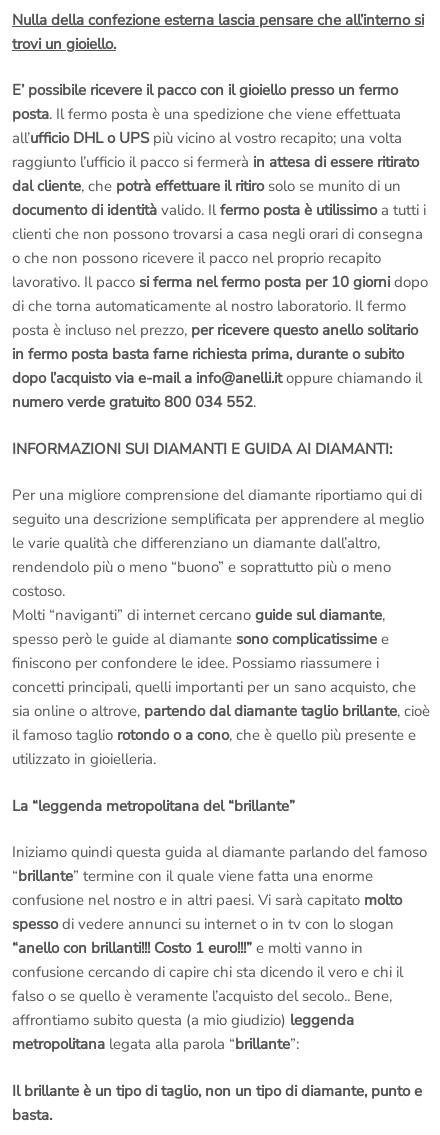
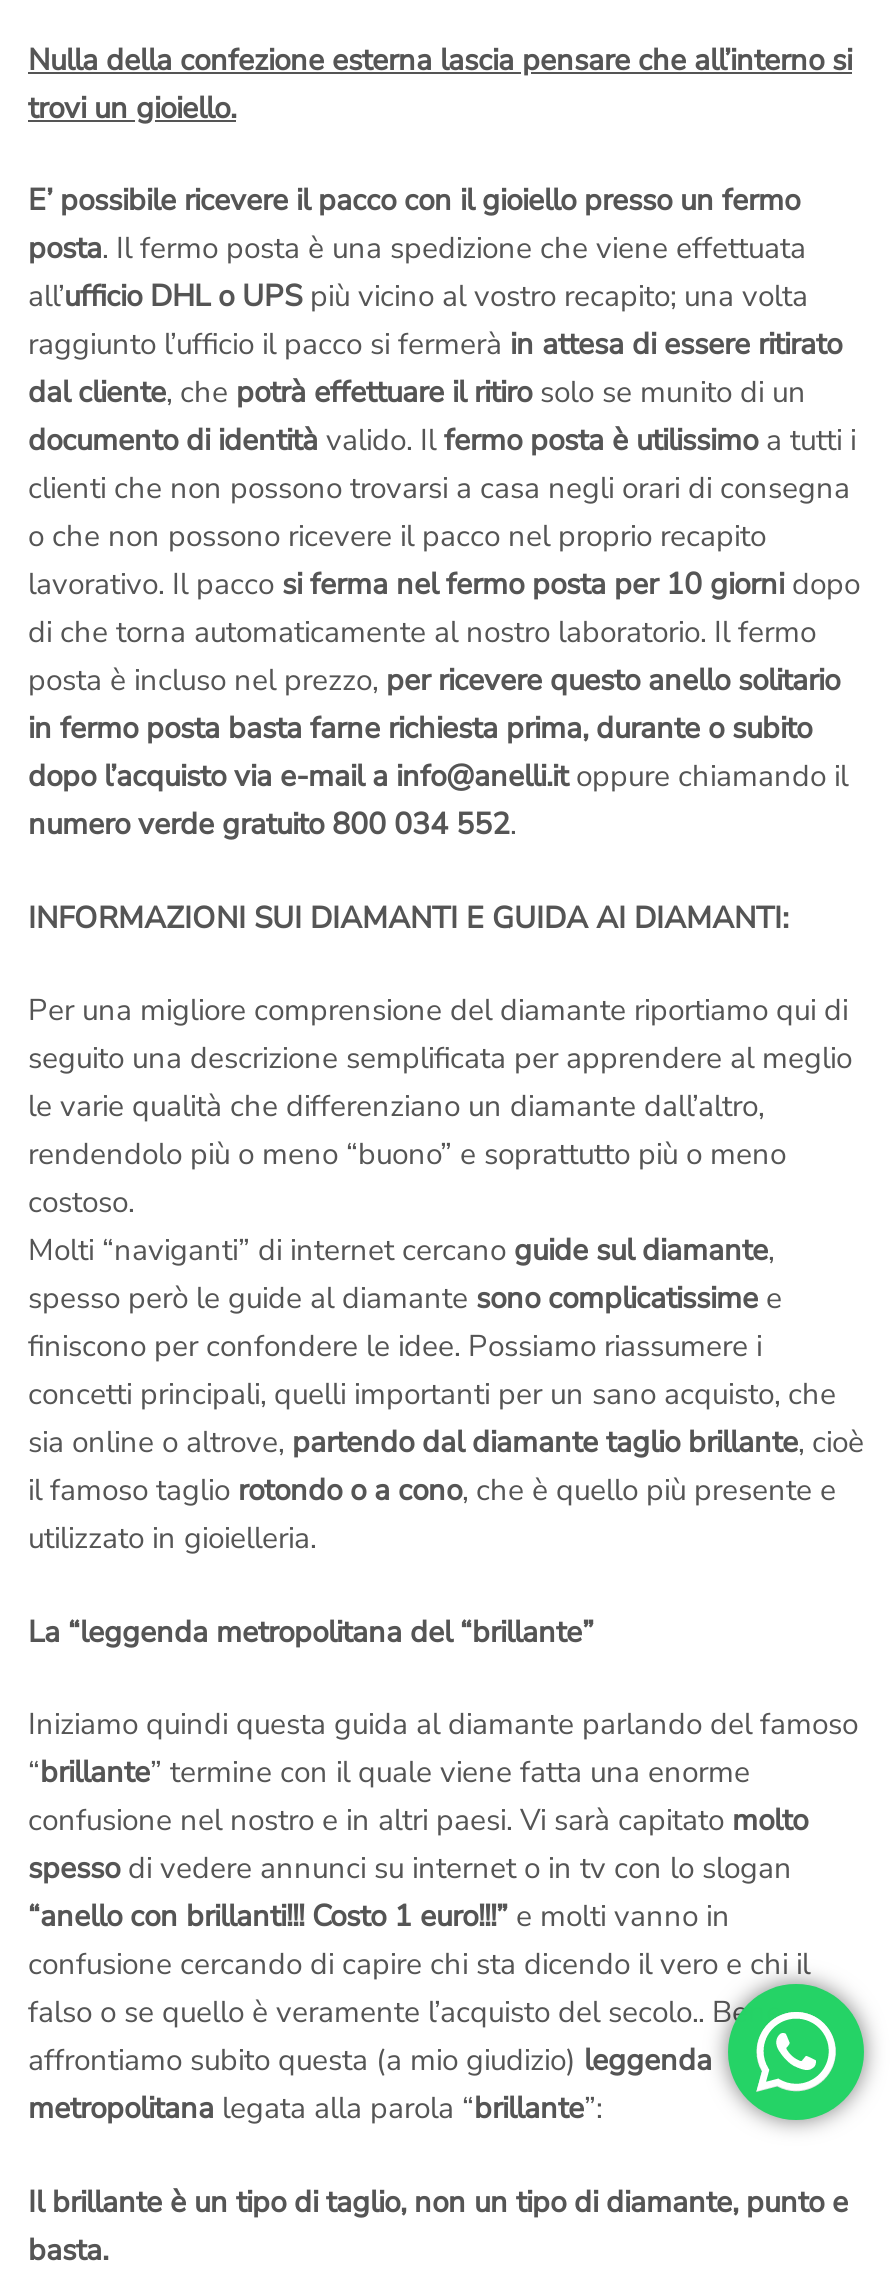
none -> [720,1974,876,2132] [image]

